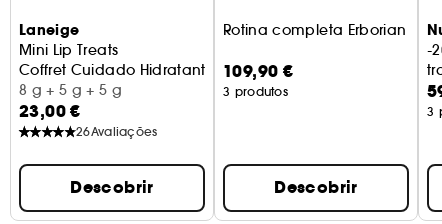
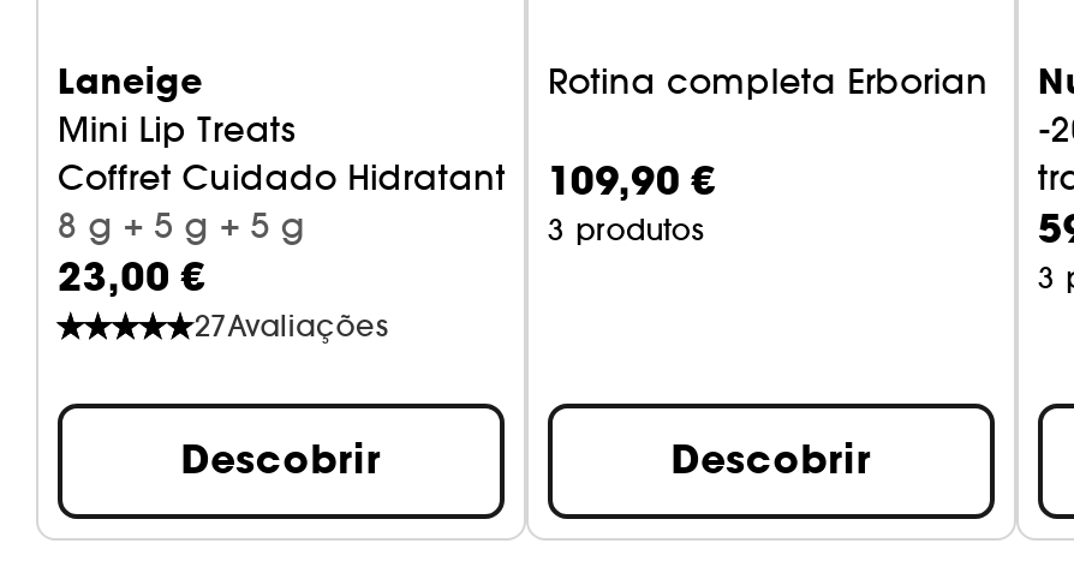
[76,124,158,139] 26Avaliações -> [195,307,388,343] 27Avaliações

